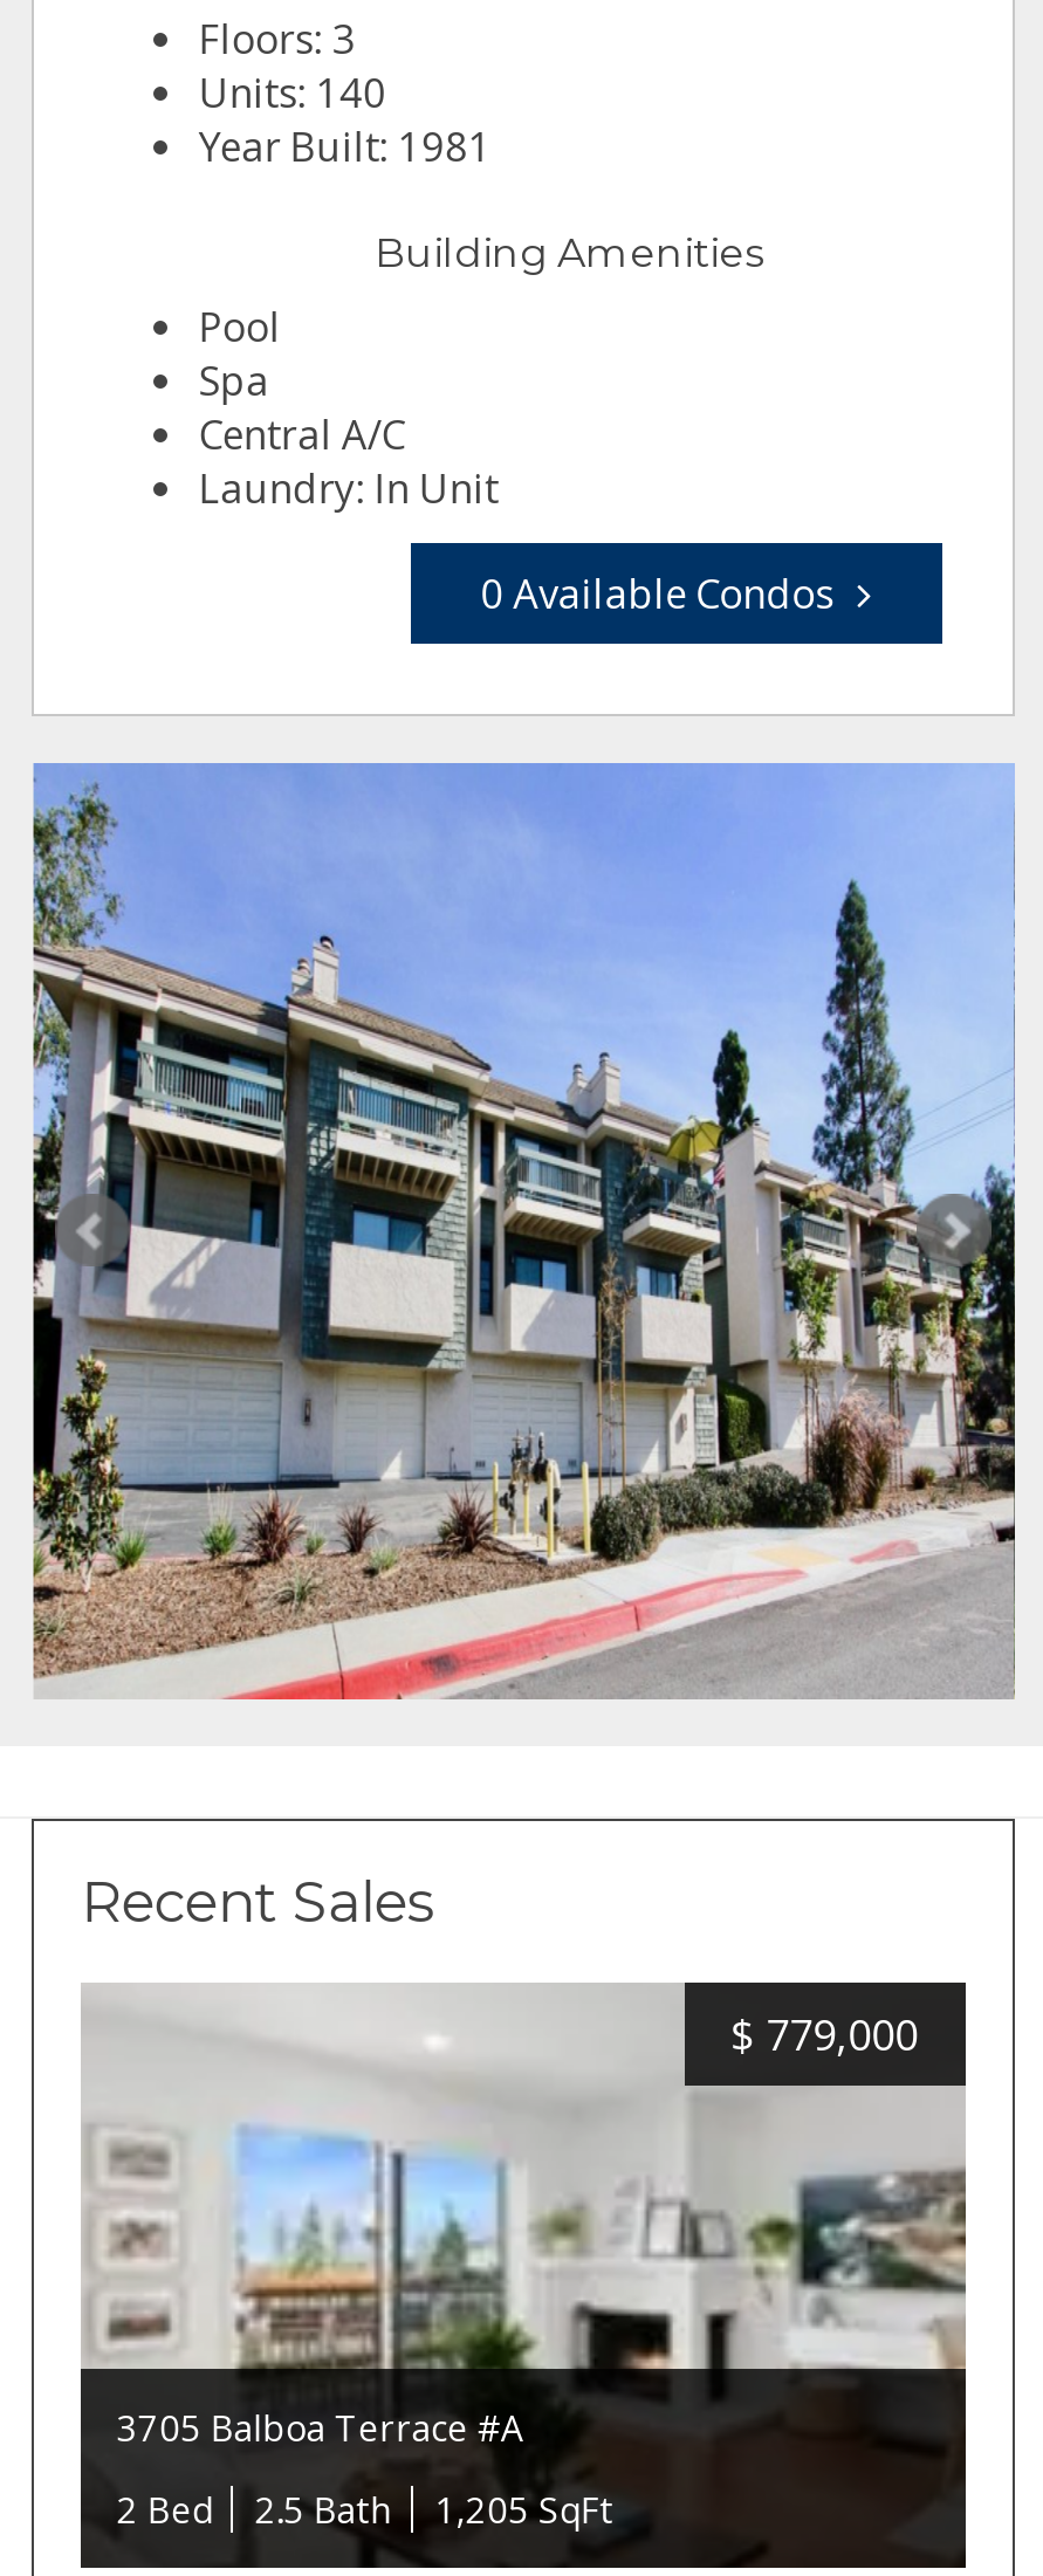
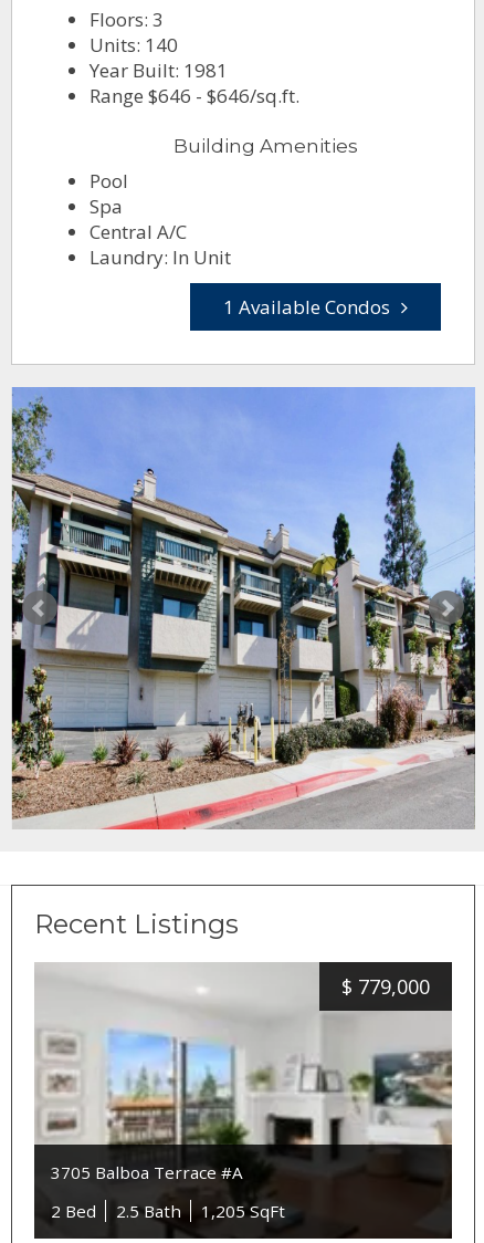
none -> [90,83,300,109] Range $646 - $646/sq.ft.
[480,567,834,621] 0 Available Condos -> [223,294,390,320] 1 Available Condos
[82,1868,435,1936] Recent Sales -> [35,908,239,940] Recent Listings

